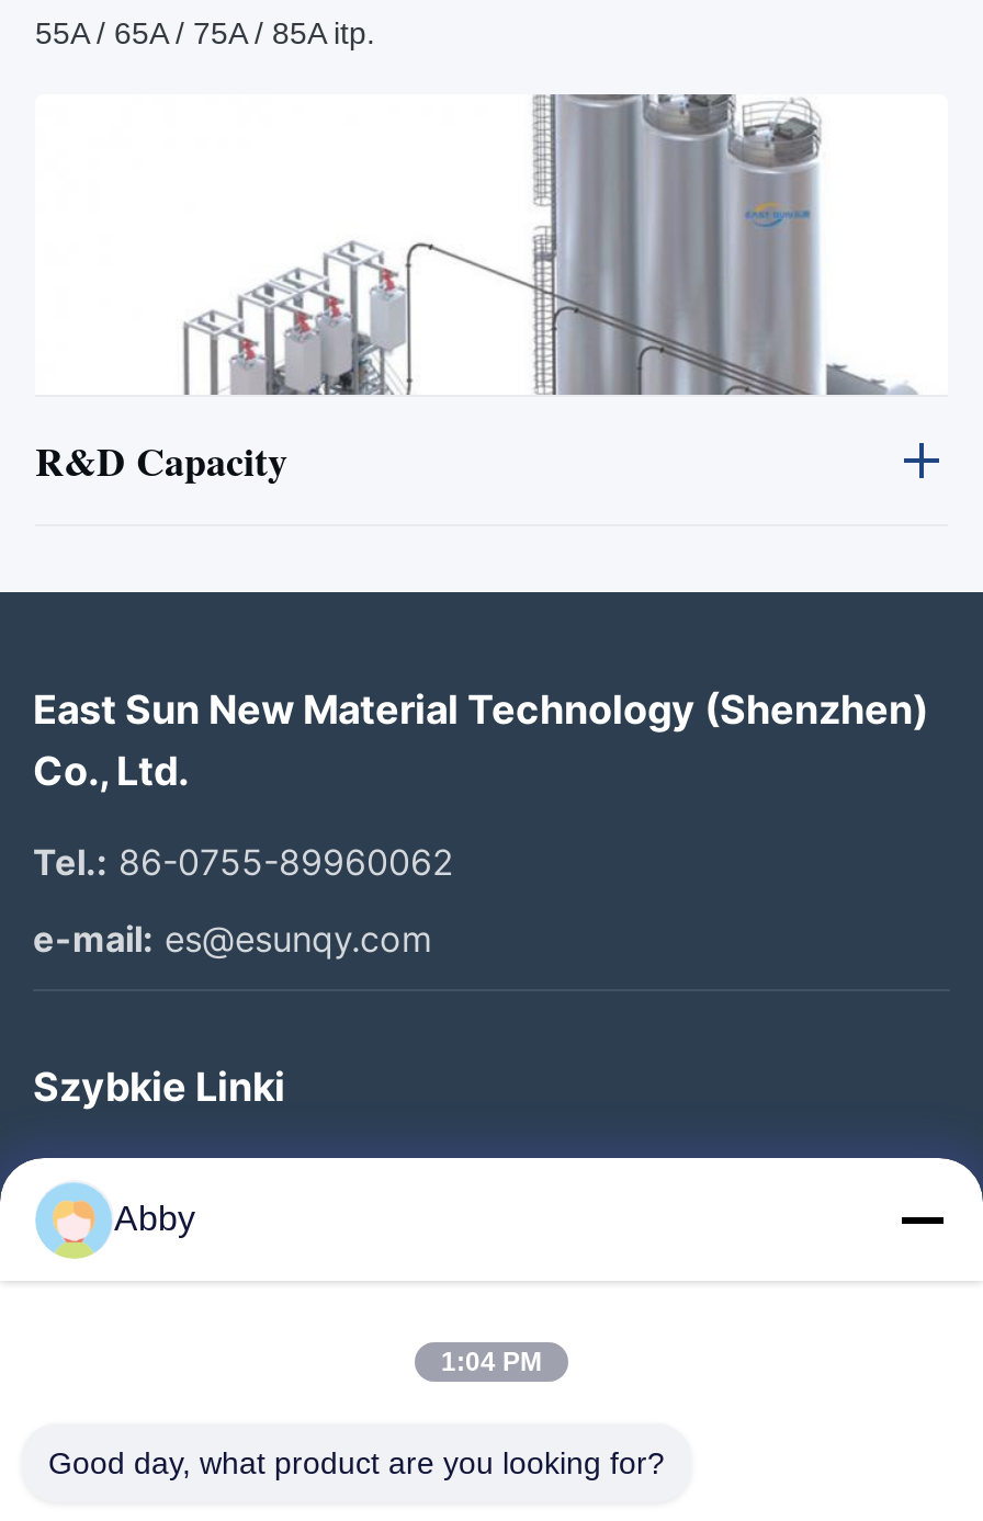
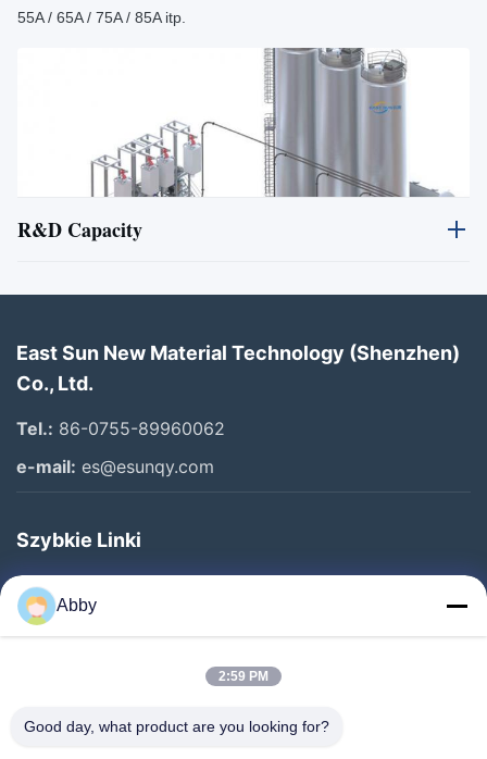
[441,1347,542,1377] 1:04 PM -> [218,669,269,684] 2:59 PM

